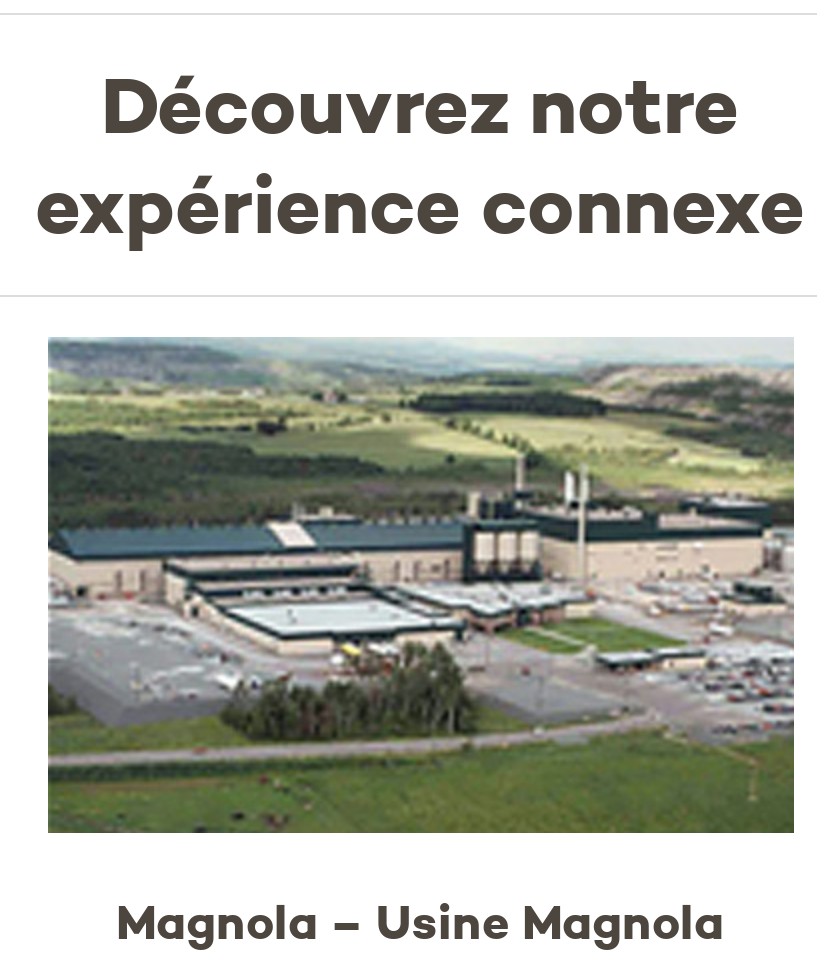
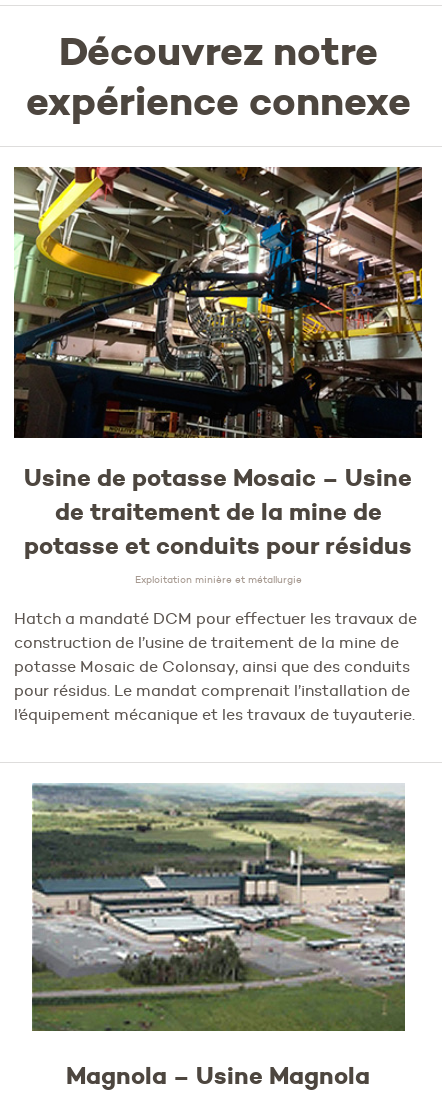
none -> [13,166,423,724] [image] | Usine de potasse Mosaic – Usine | de traitement de la mine de | potasse et conduits pour résidus | Exploitation minière et métallurgie | Hatch a mandaté DCM pour effectuer les travaux de | construction de l’usine de traitement de la mine de | potasse Mosaic de Colonsay, ainsi que des conduits | pour résidus. Le mandat comprenait l’installation de | l’équipement mécanique et les travaux de tuyauterie.

